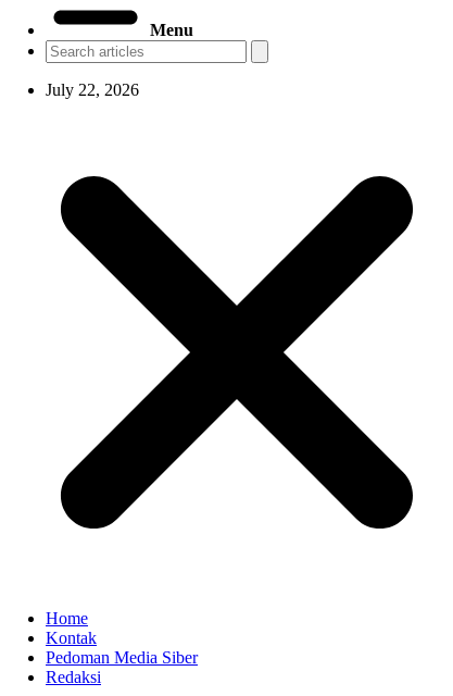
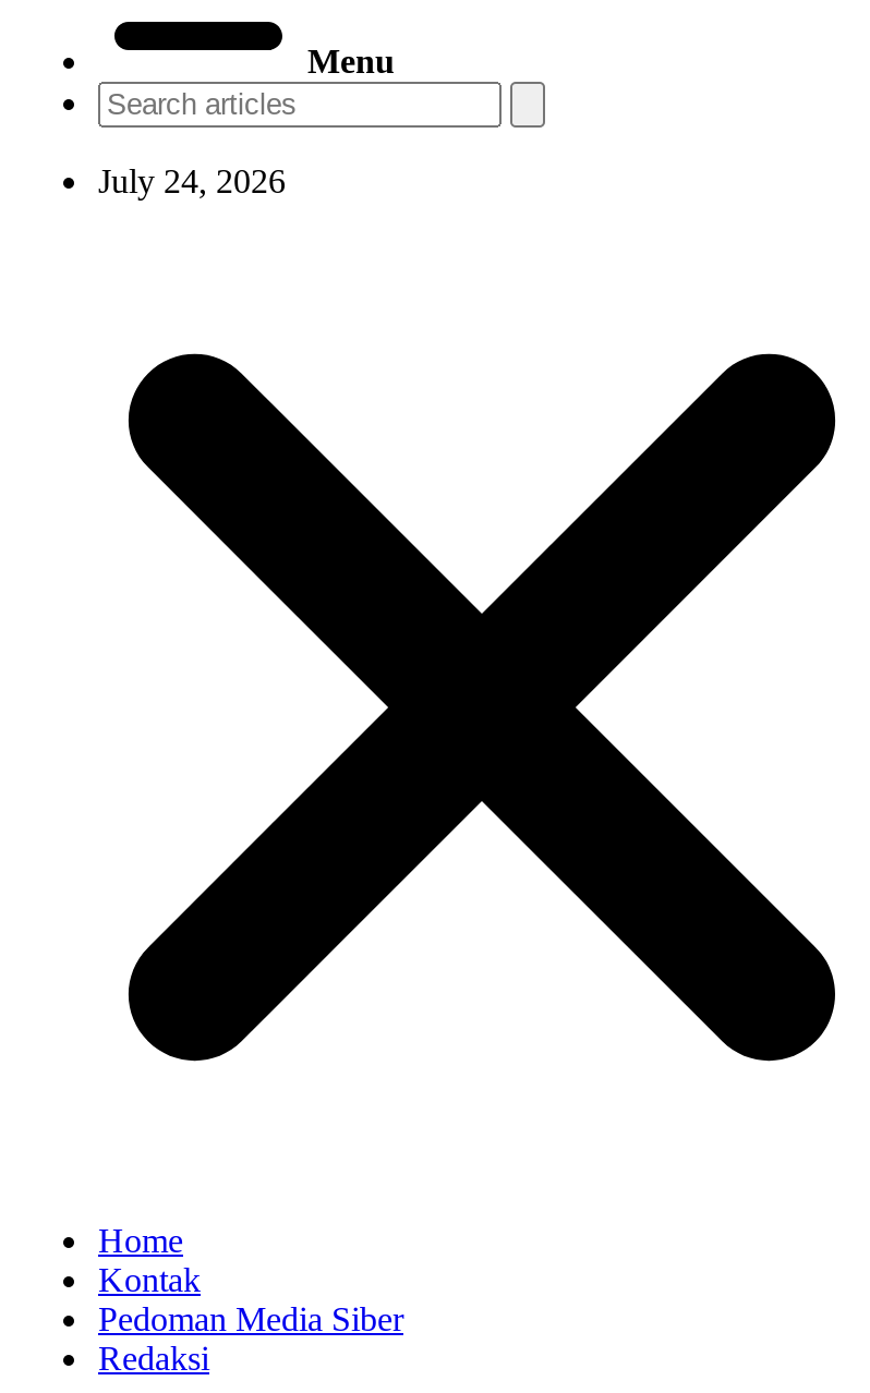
[46,80,139,99] July 22, 2026 -> [98,162,286,199] July 24, 2026

